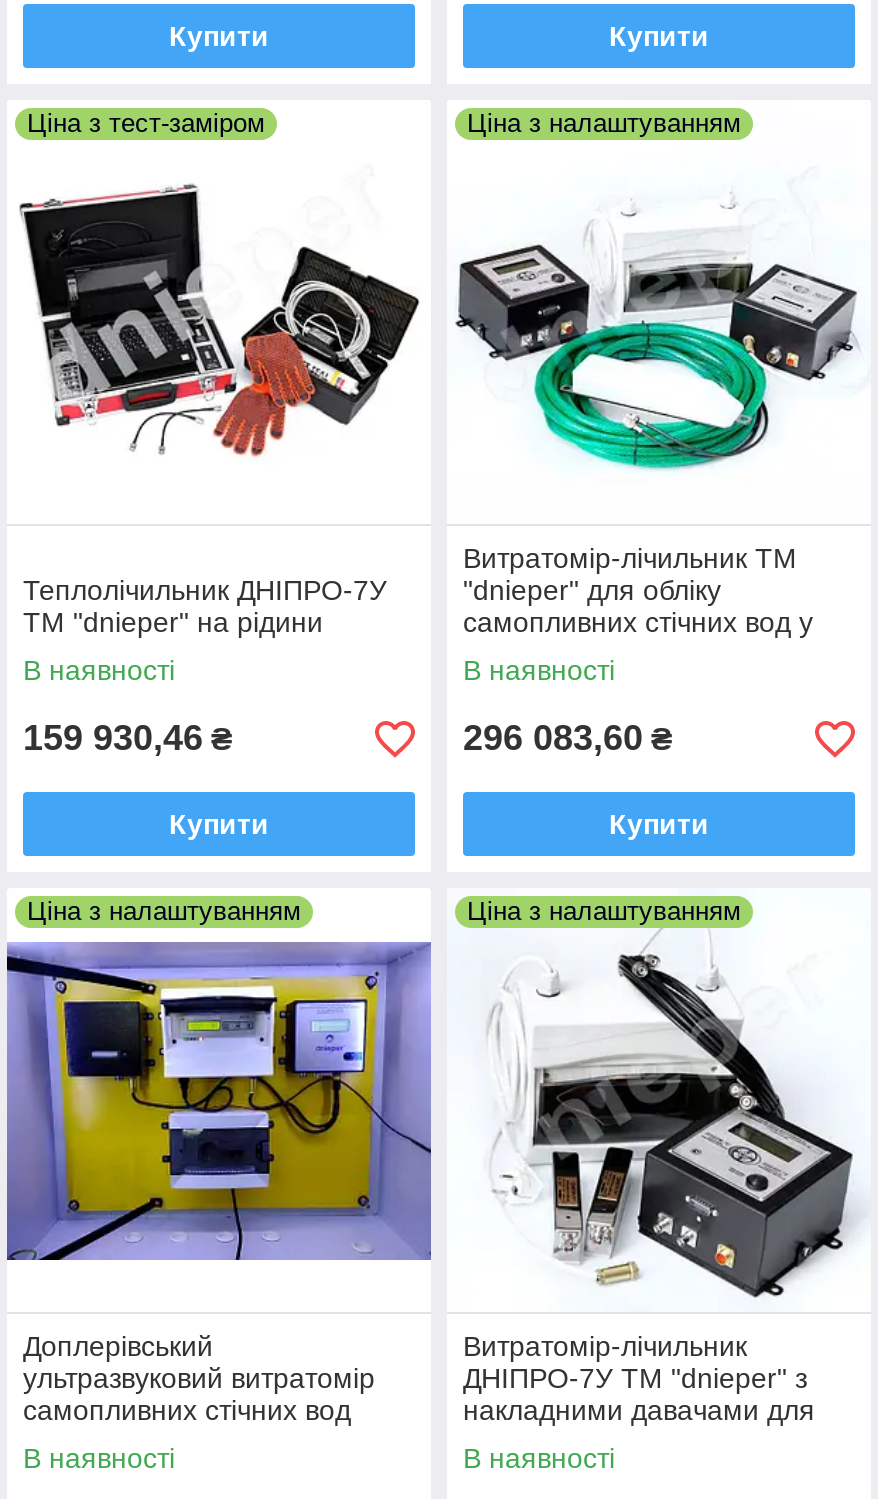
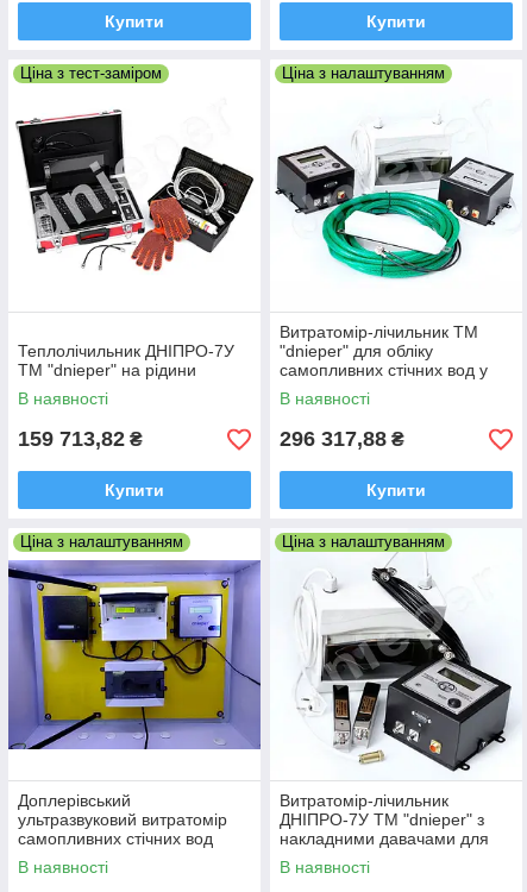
[23,718,233,758] 159 930,46 ₴ -> [18,427,143,451] 159 713,82 ₴
[463,718,673,758] 296 083,60 ₴ -> [280,427,404,451] 296 317,88 ₴

